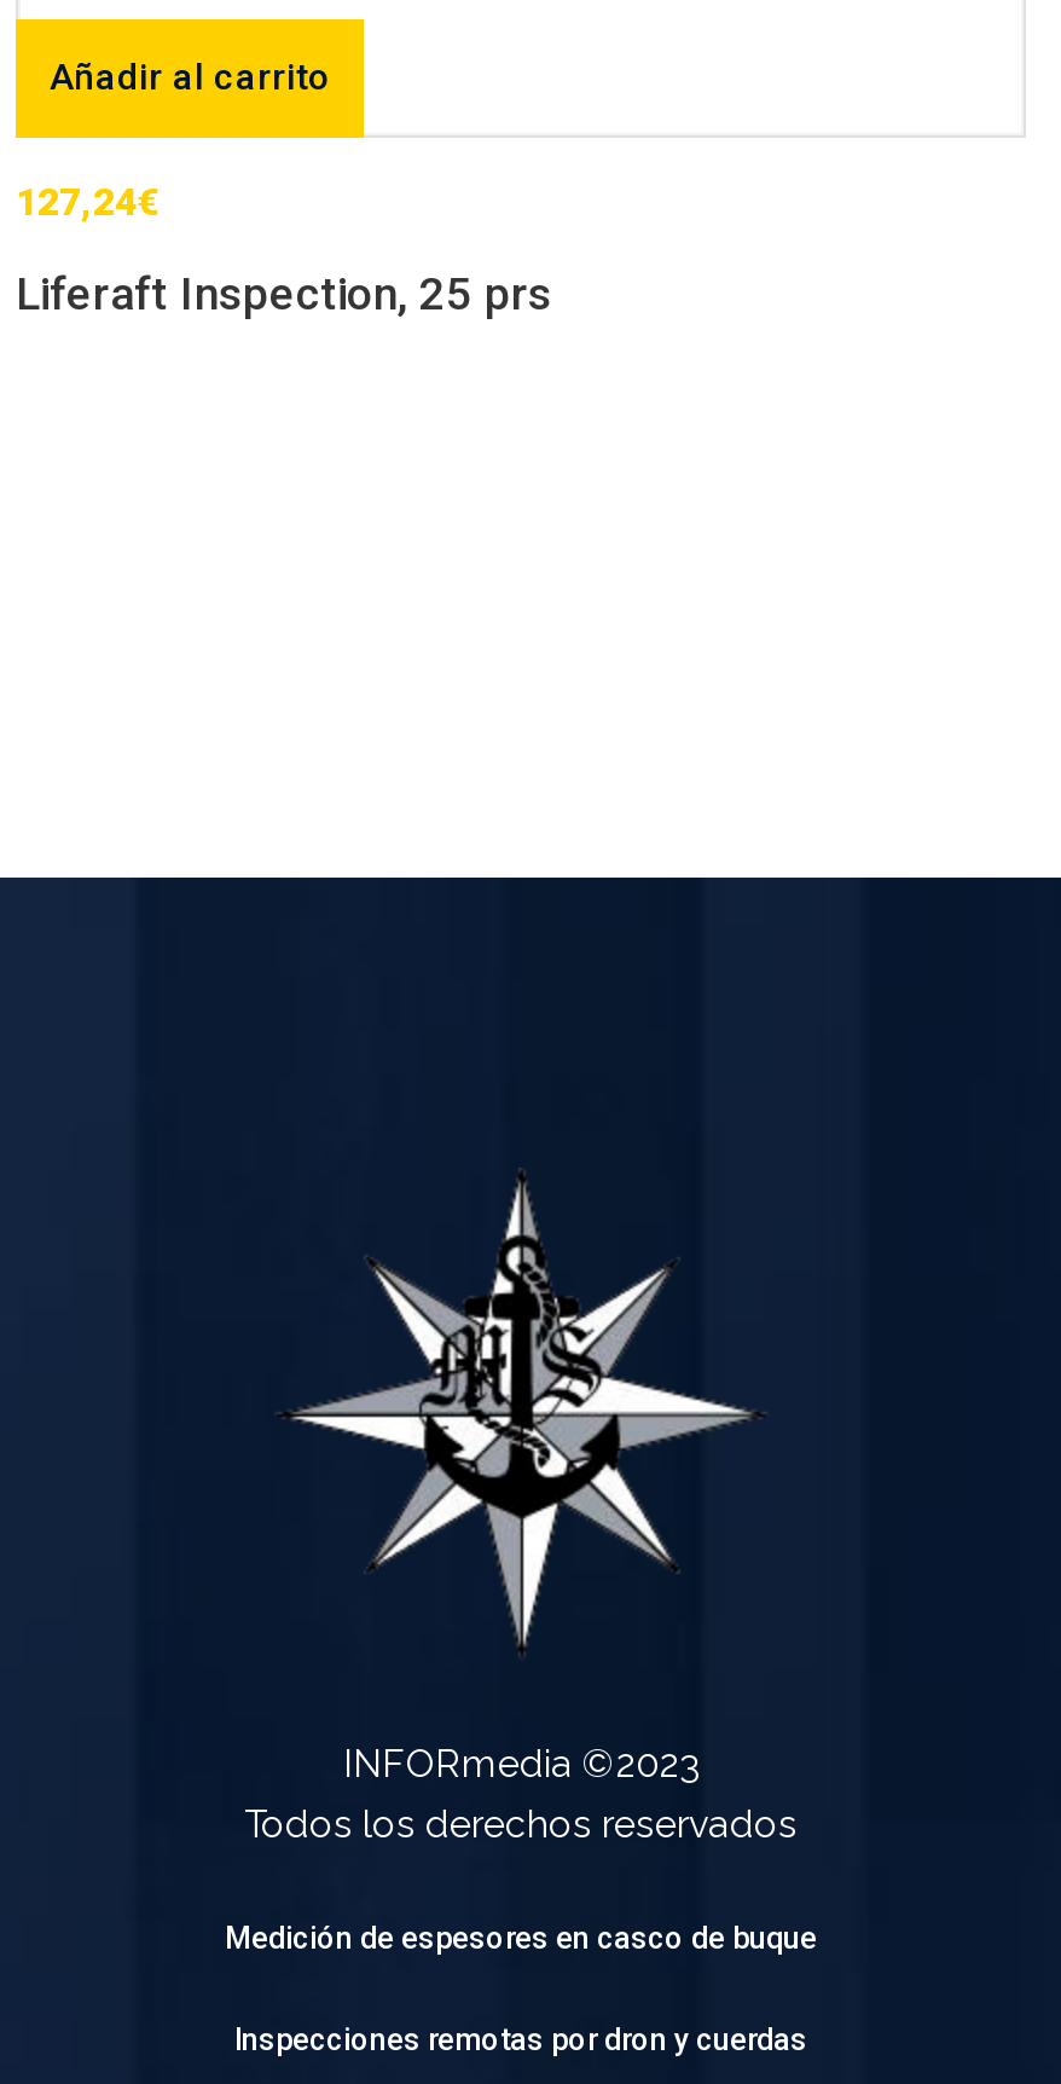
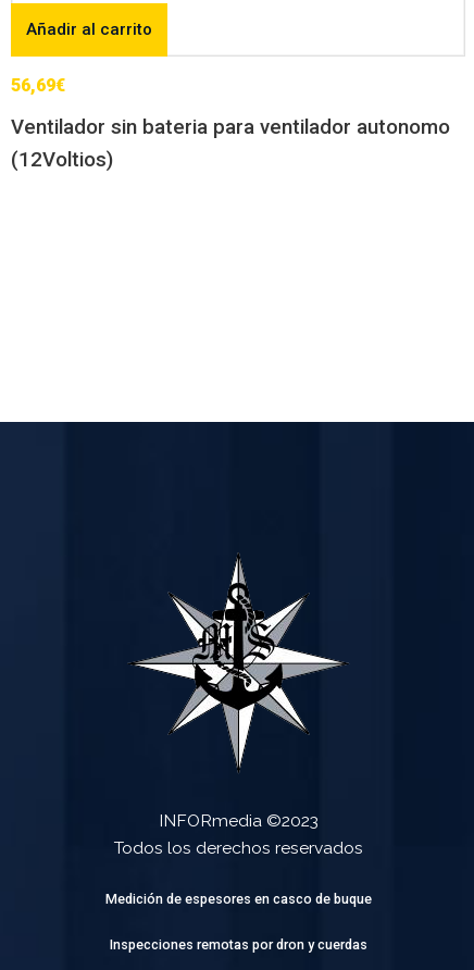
[16,178,158,224] 127,24€ -> [11,74,65,95] 56,69€
[16,267,552,320] Liferaft Inspection, 25 prs -> [11,115,450,171] Ventilador sin bateria para ventilador autonomo | (12Voltios)

